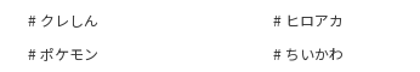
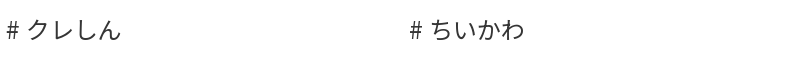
[41,9,344,63] ヒロアカ | ポケモン -> none

